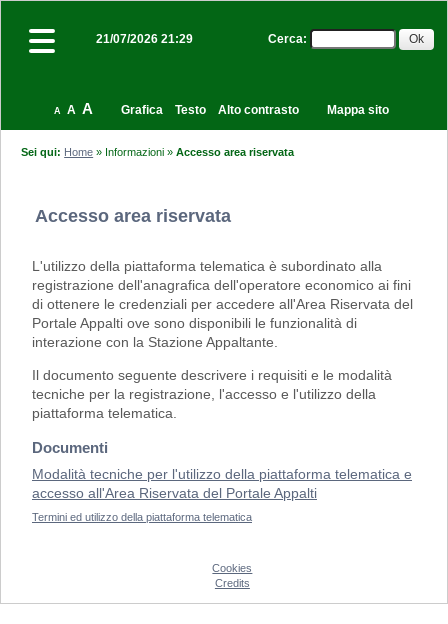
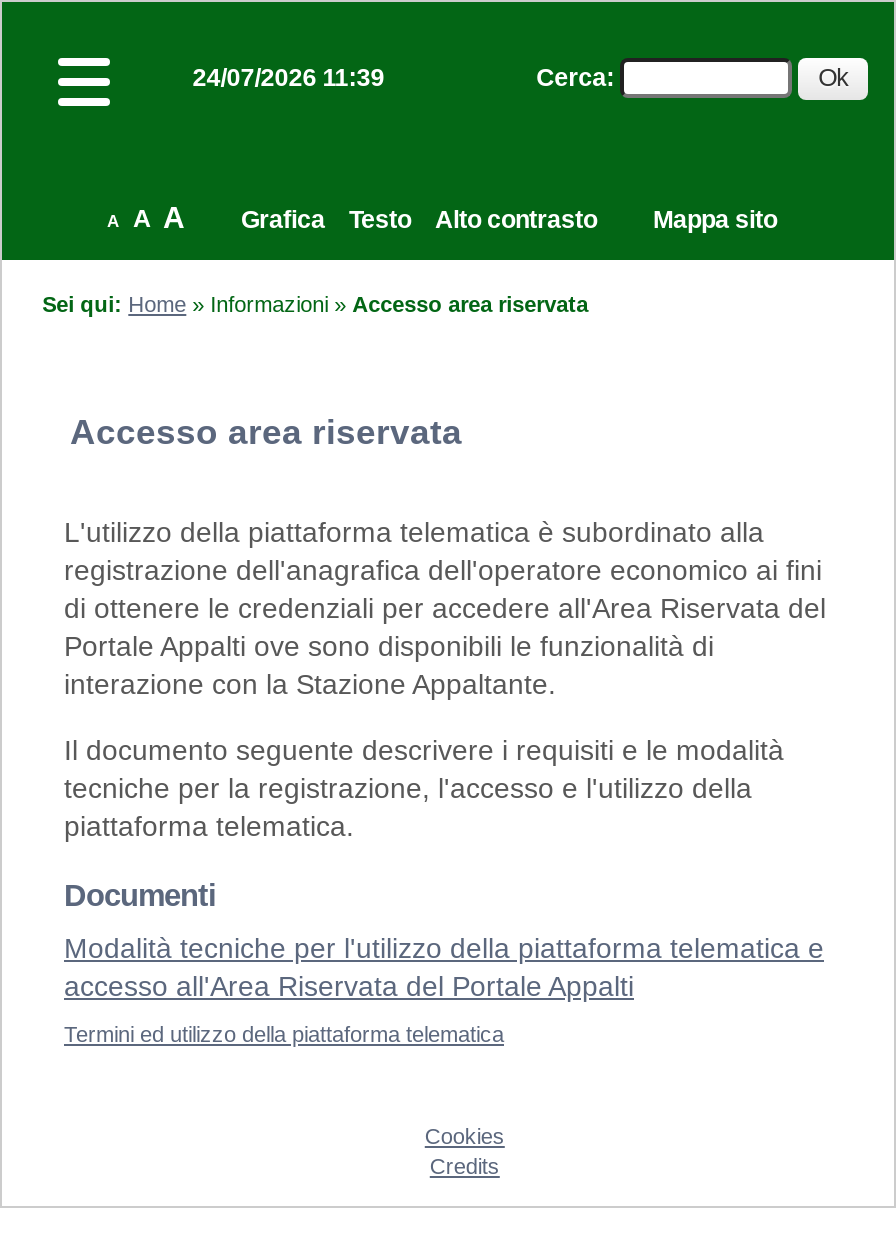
[96,32,193,46] 21/07/2026 21:29 -> [193,64,385,92] 24/07/2026 11:39

